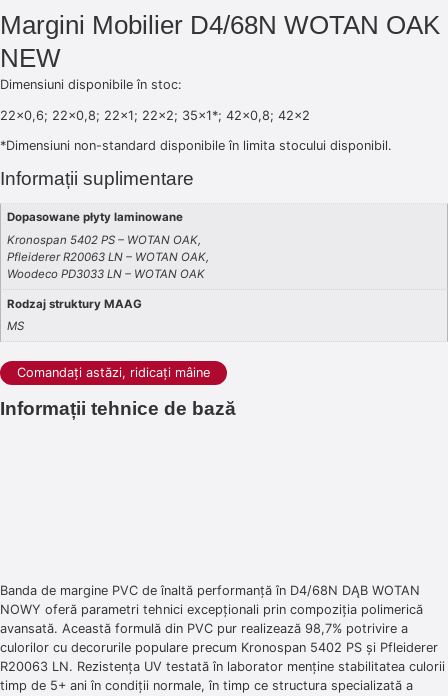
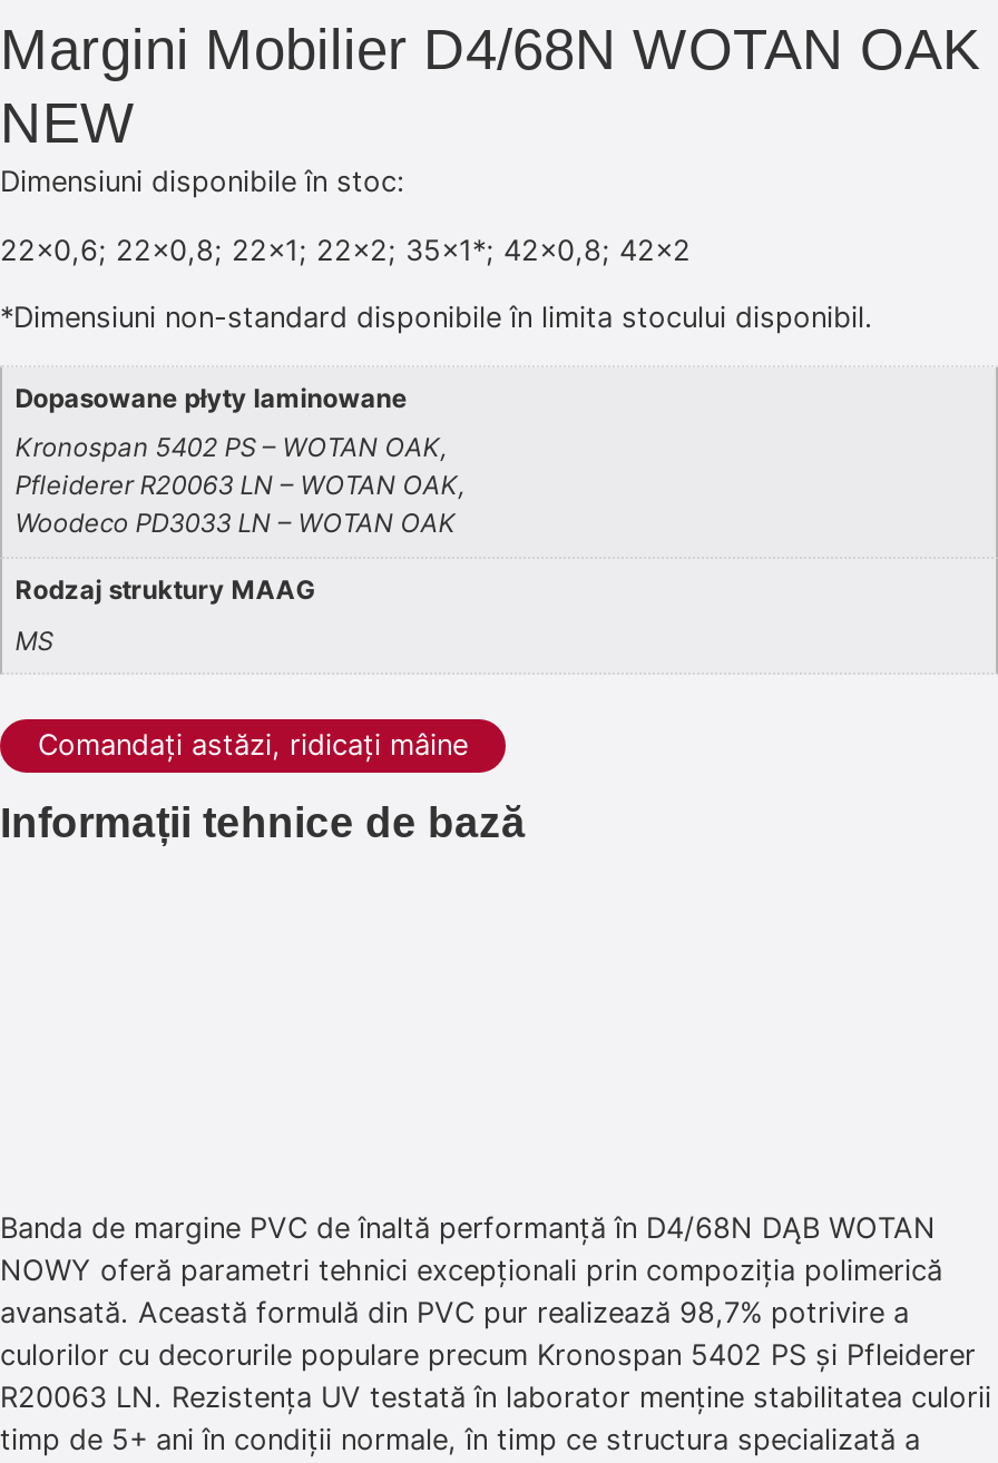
[0,168,194,189] Informații suplimentare -> none

